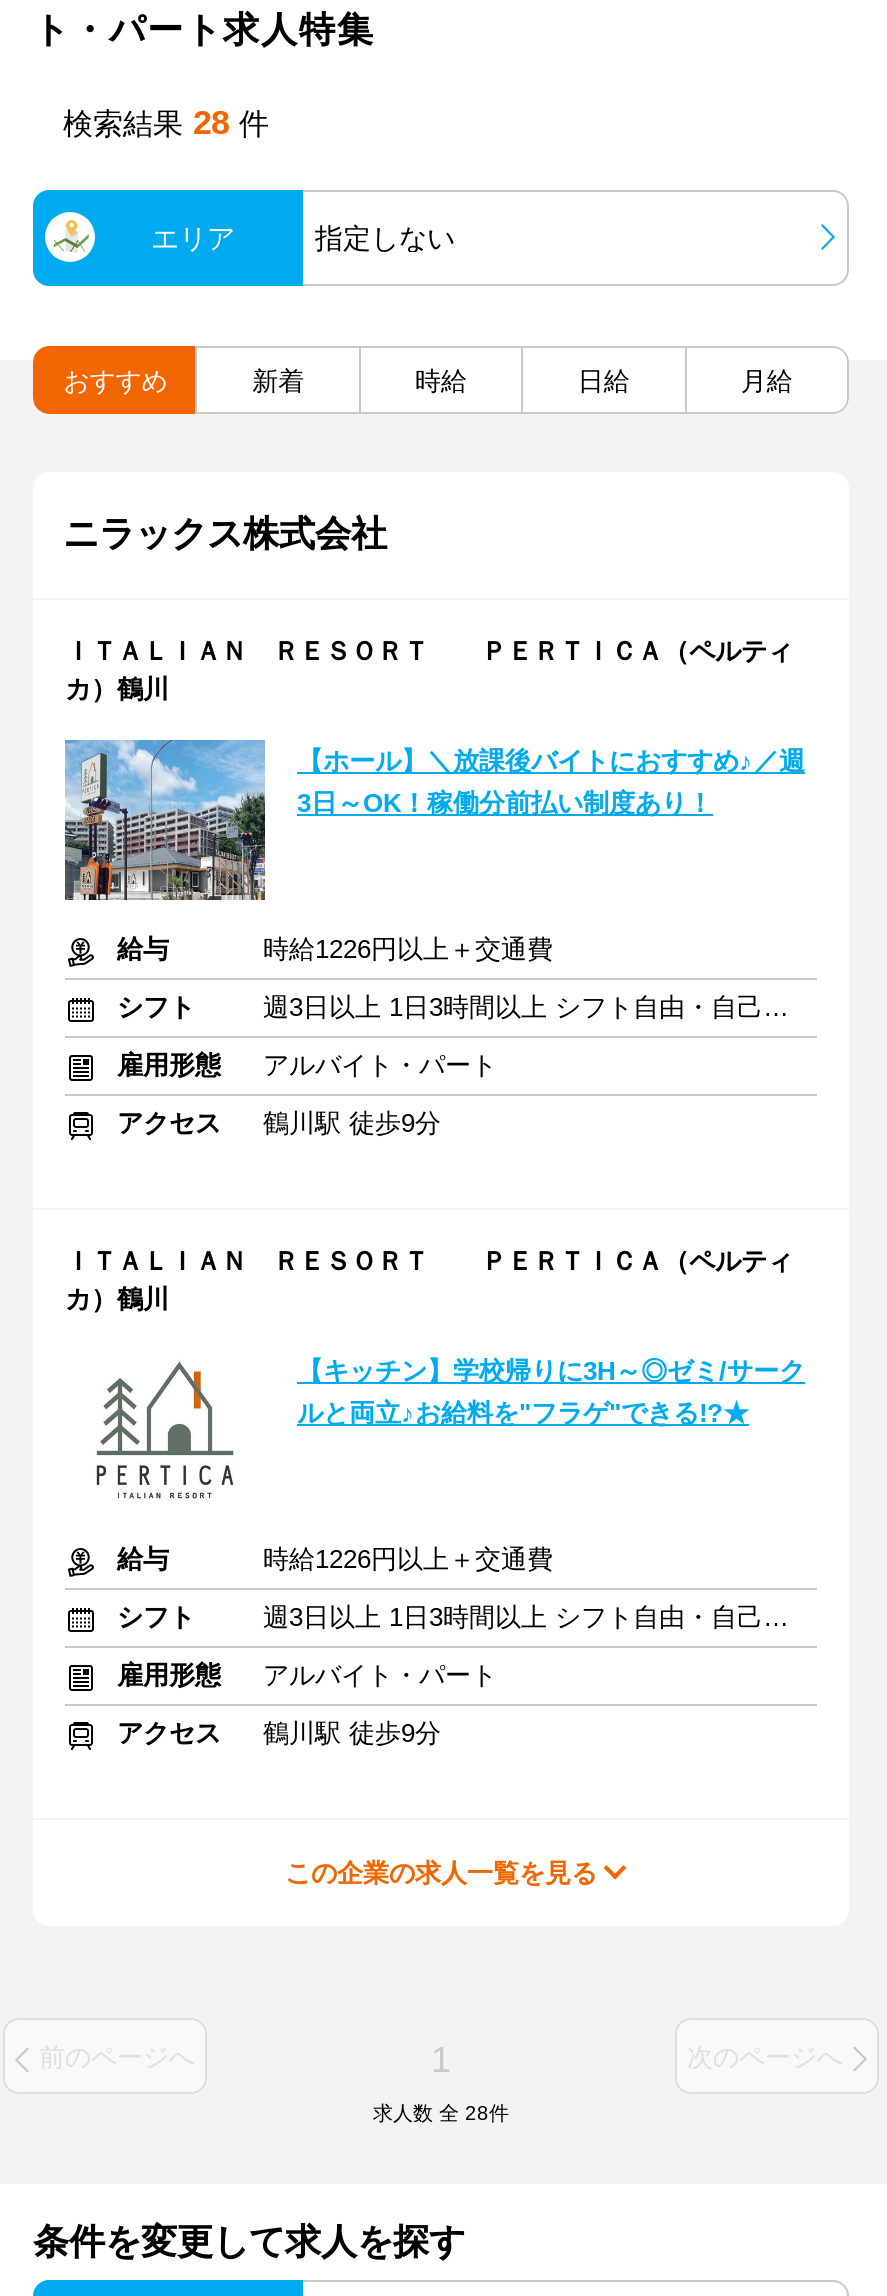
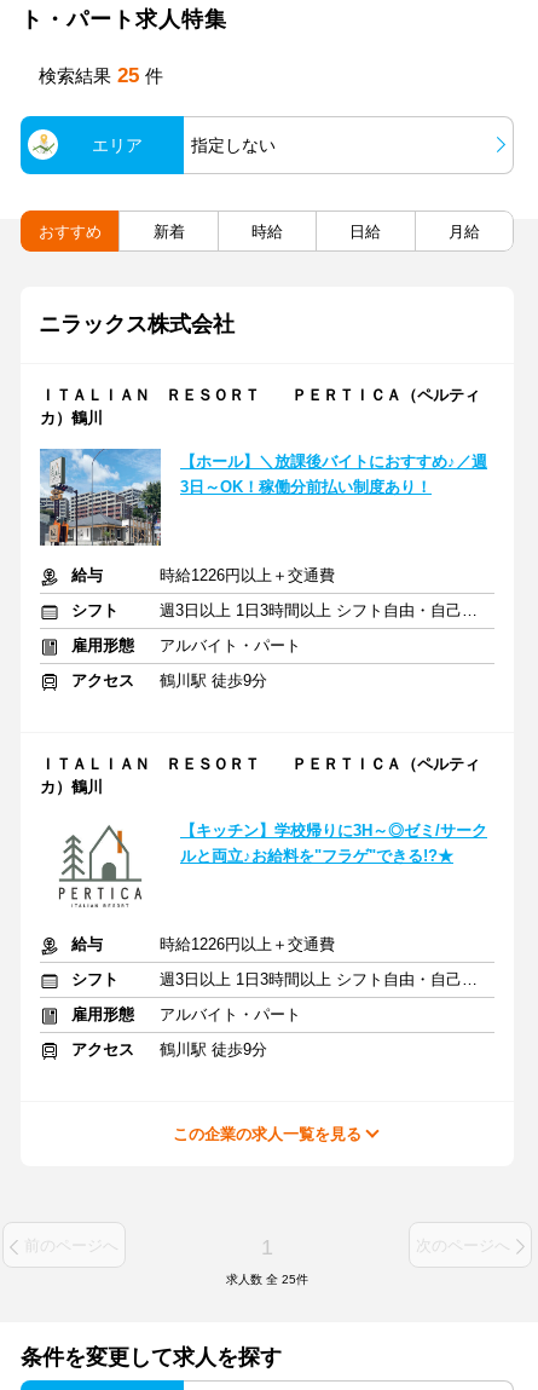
[63,104,269,142] 検索結果 28 件 -> [39,64,163,87] 検索結果 25 件
[373,2102,509,2124] 求人数 全28件 -> [226,1273,308,1286] 求人数 全25件

